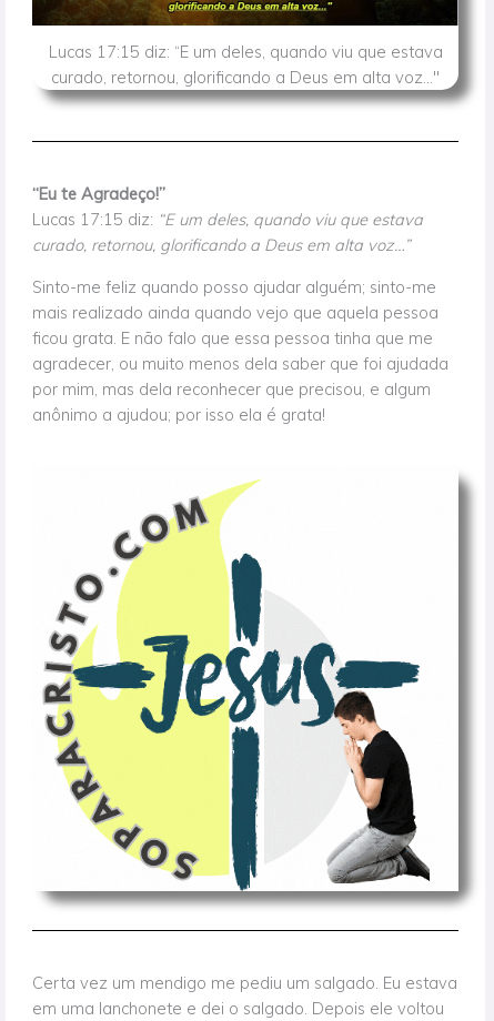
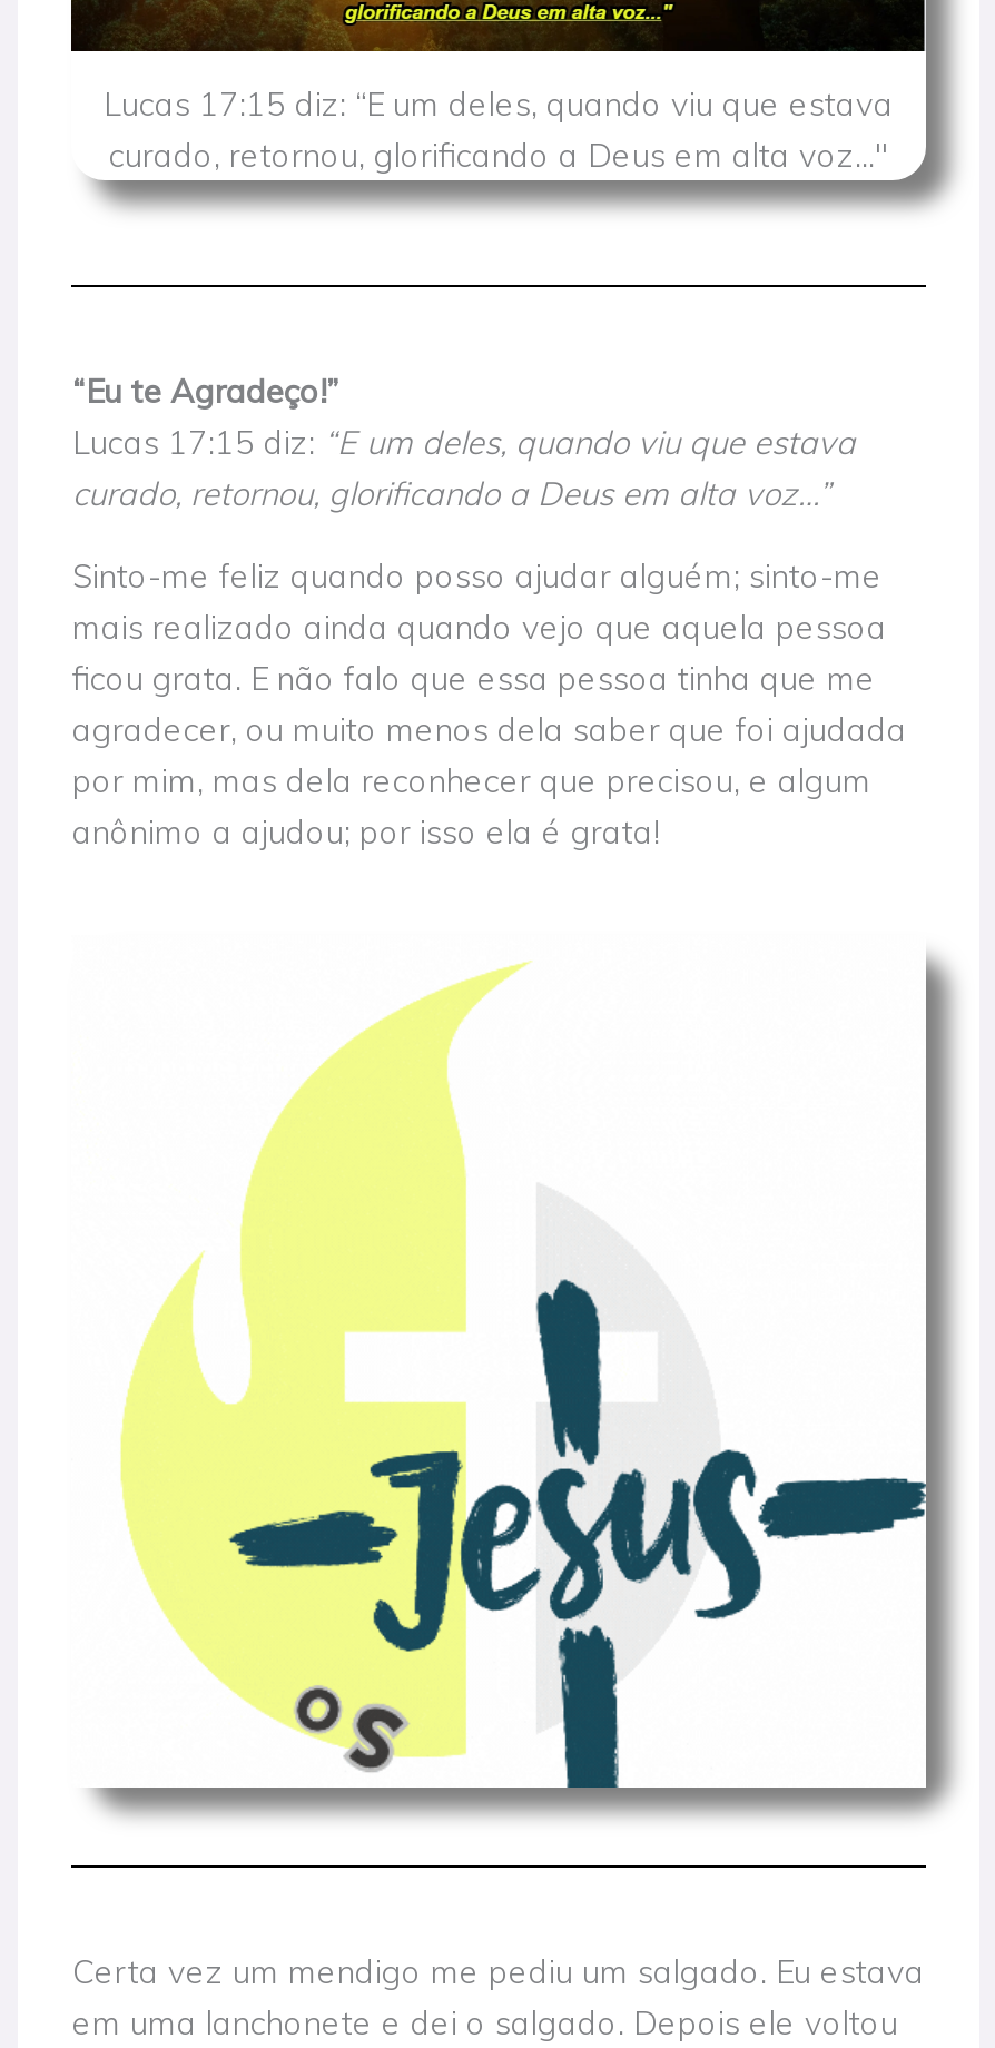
[42,496,458,892] [image] -> [93,997,926,1790] [image]

